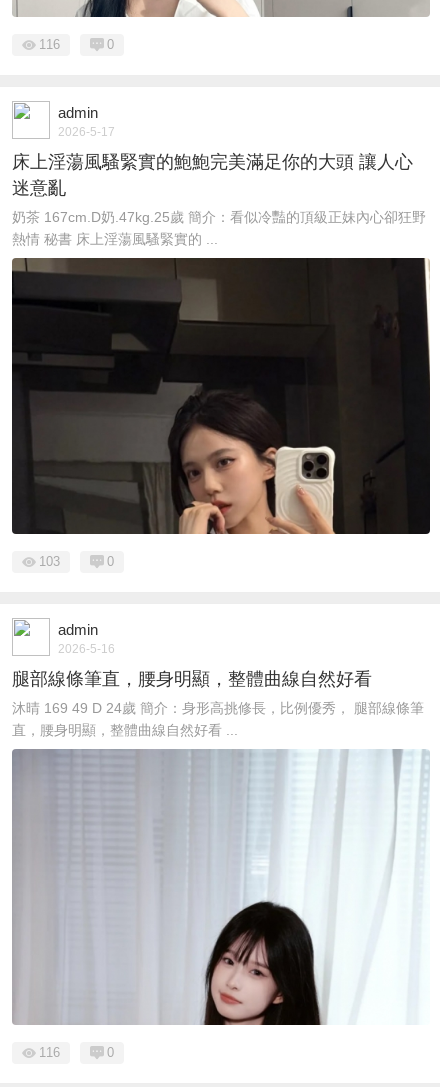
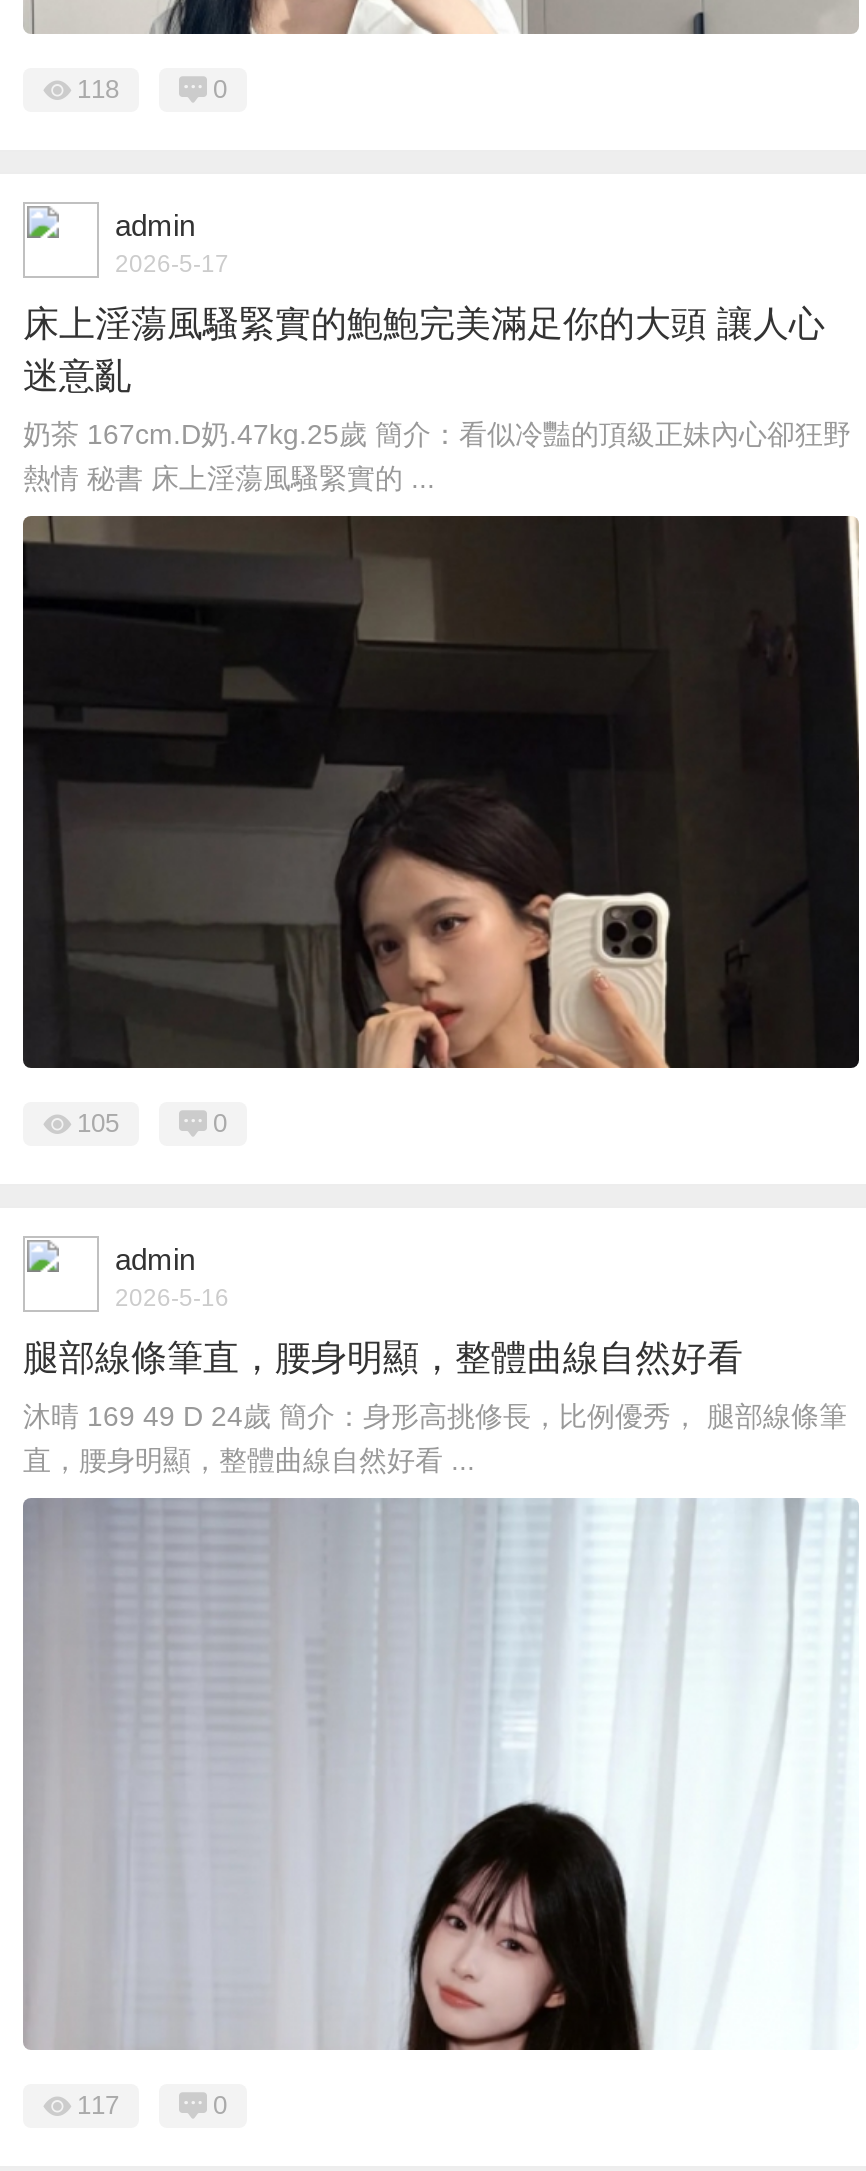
[39,37,60,52] 116 -> [77,74,119,104] 118
[39,554,60,569] 103 -> [77,1108,119,1138] 105
[39,1045,60,1060] 116 -> [77,2089,119,2119] 117

